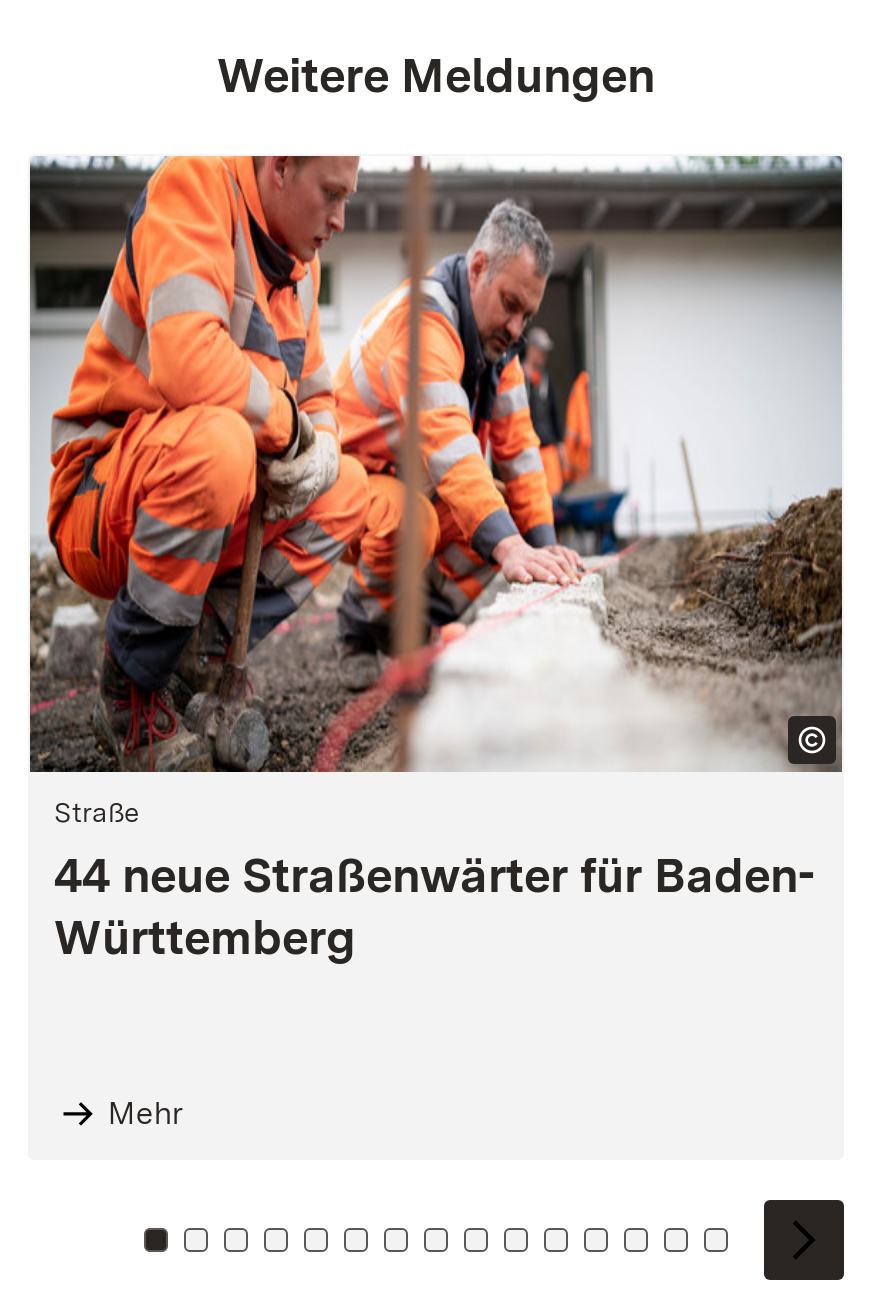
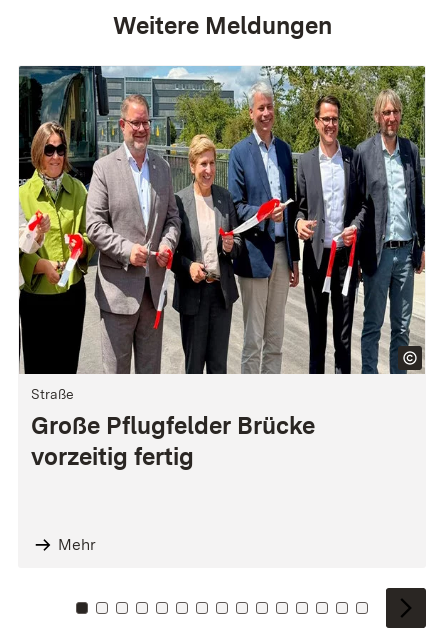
[28,154,844,966] [image] | 44 neue Straßenwärter für Baden- | Württemberg -> [18,65,426,471] [image] | Große Pflugfelder Brücke | vorzeitig fertig

